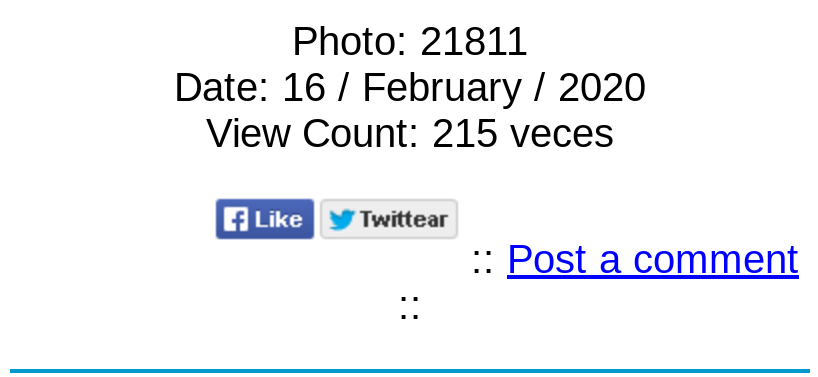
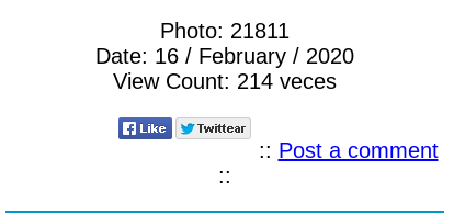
[206,111,614,155] View Count: 215 veces -> [113,69,337,93] View Count: 214 veces

